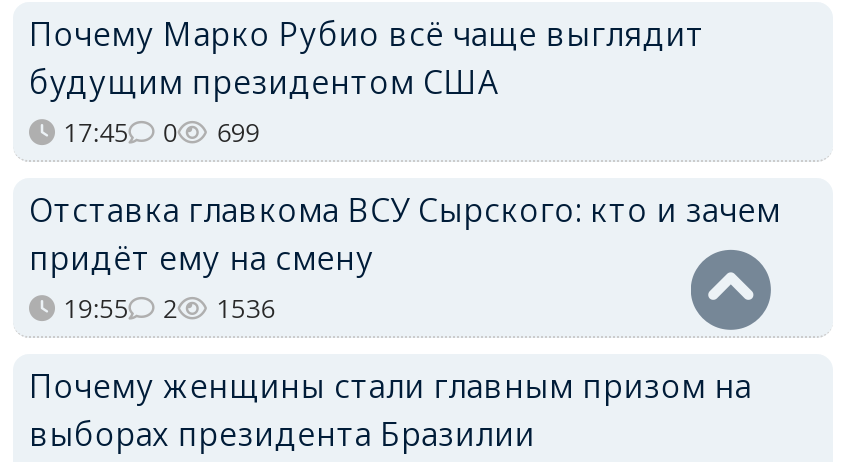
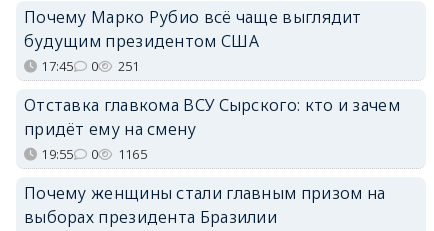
[64,114,260,150] 17:45 0 699 -> [41,57,140,75] 17:45 0 251
[689,248,773,332] [image] -> none
[163,290,178,326] 2 -> [91,145,98,163] 0
[216,290,275,326] 1536 -> [118,145,147,163] 1165

